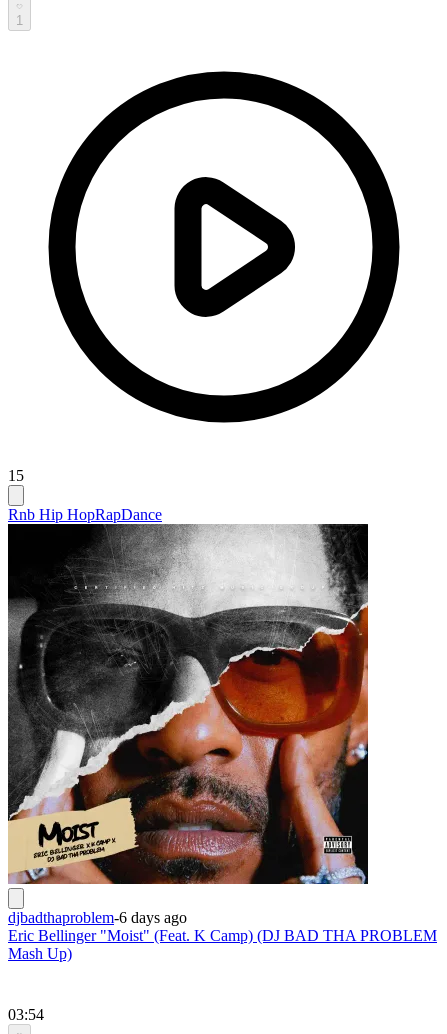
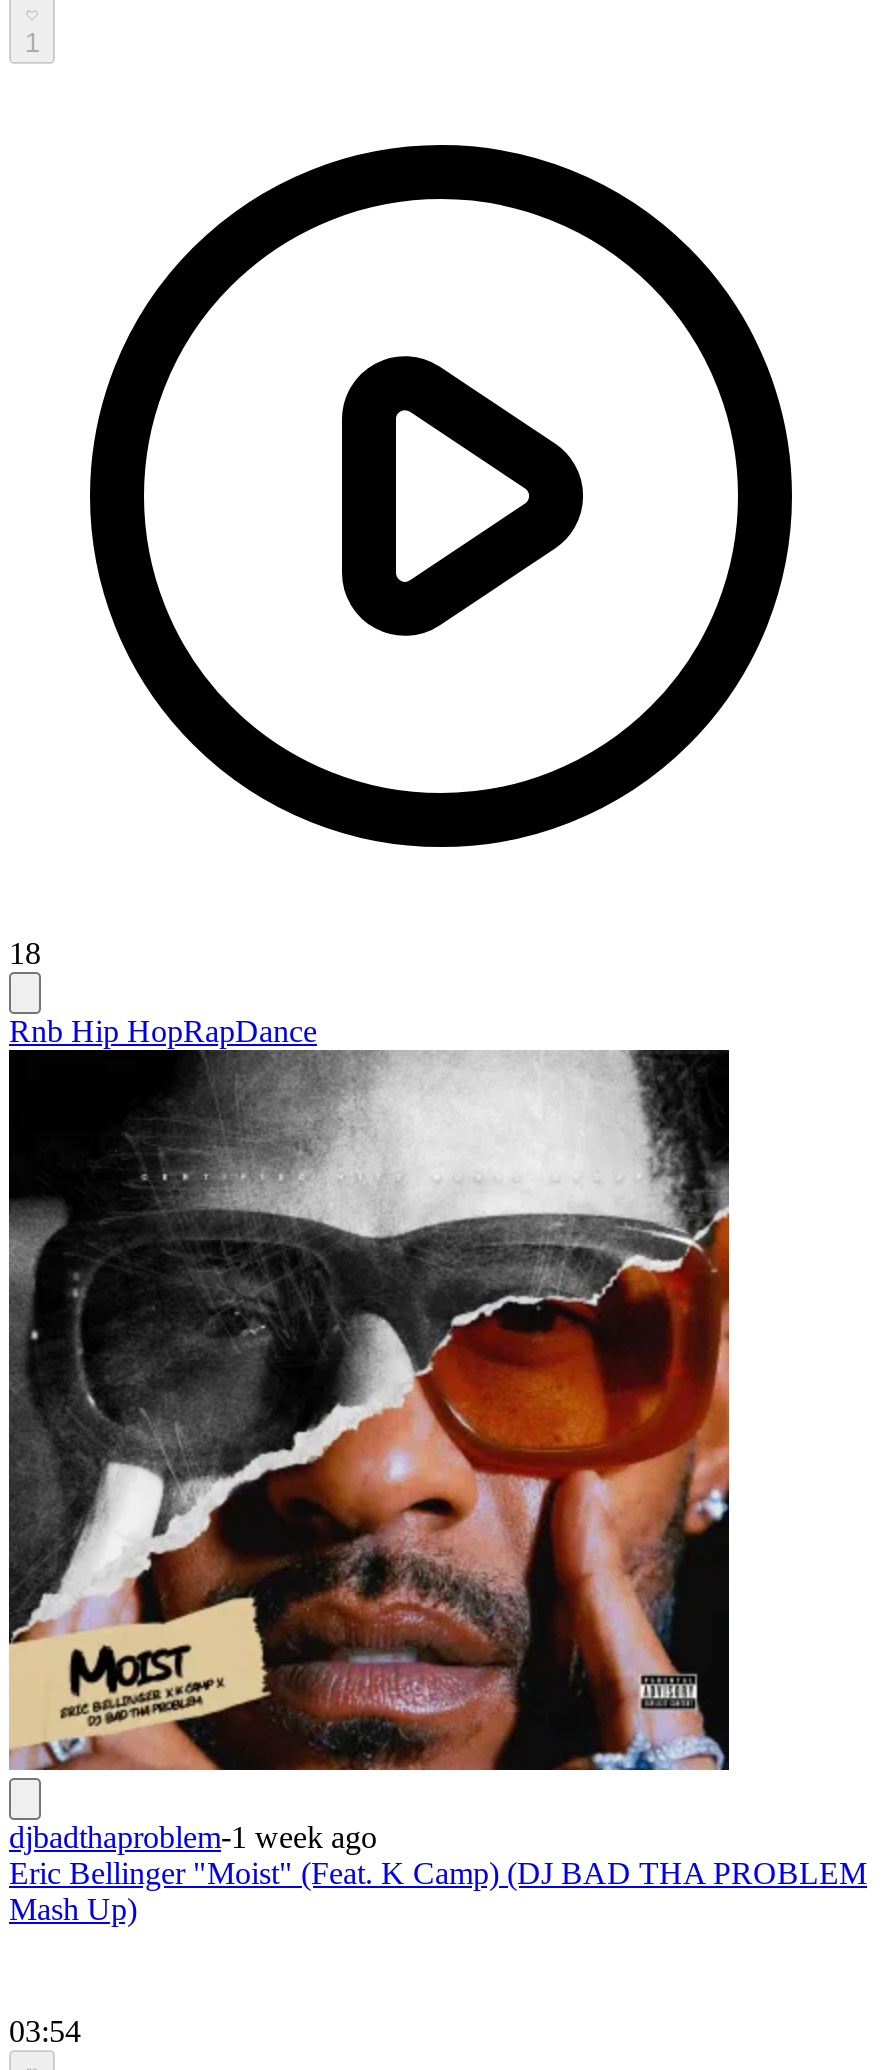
[8,467,24,484] 15 -> [9,936,41,970] 18
[8,909,187,926] djbadthaproblem-6 days ago -> [9,1820,377,1854] djbadthaproblem-1 week ago

